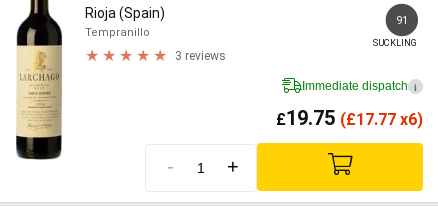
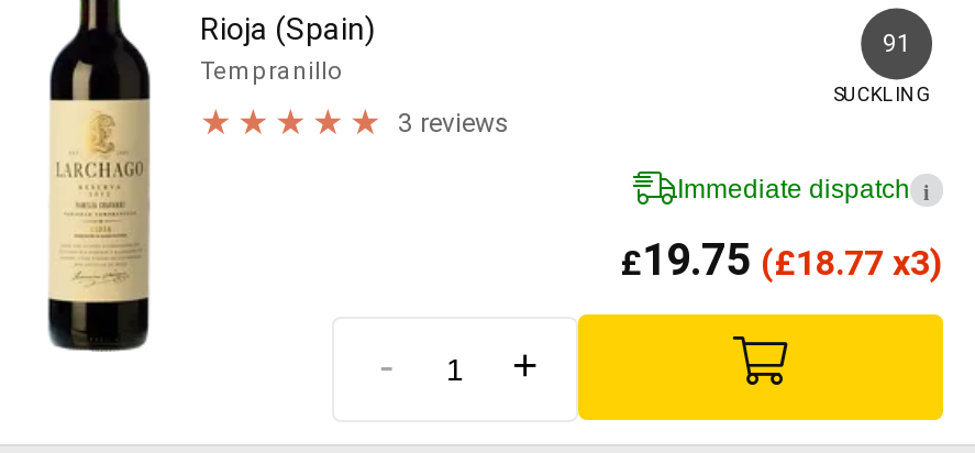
[276,106,423,130] £19.75 (£17.77 x6) -> [620,233,943,286] £19.75 (£18.77 x3)

